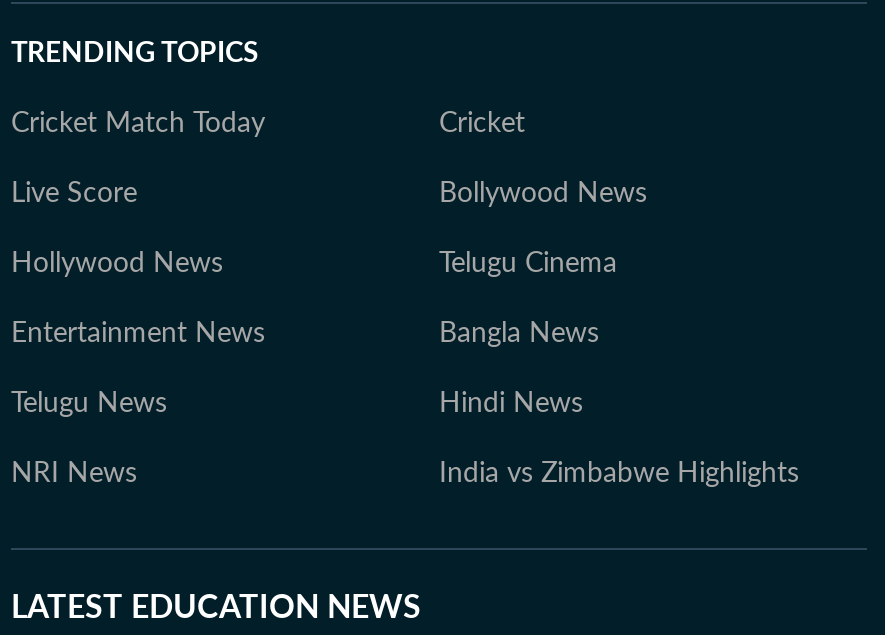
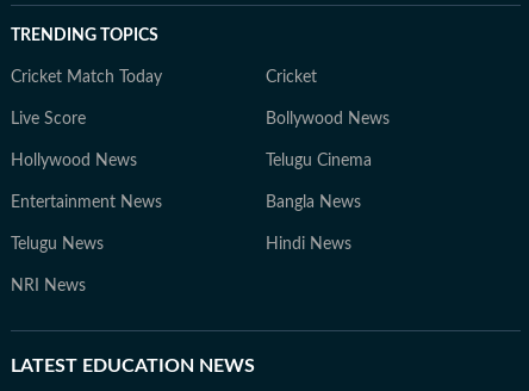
[439,460,799,488] India vs Zimbabwe Highlights -> none

